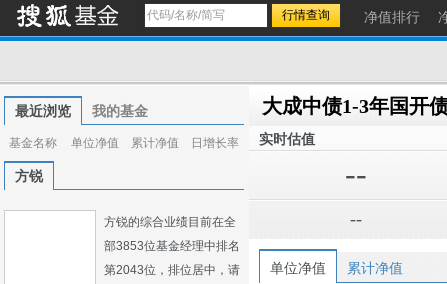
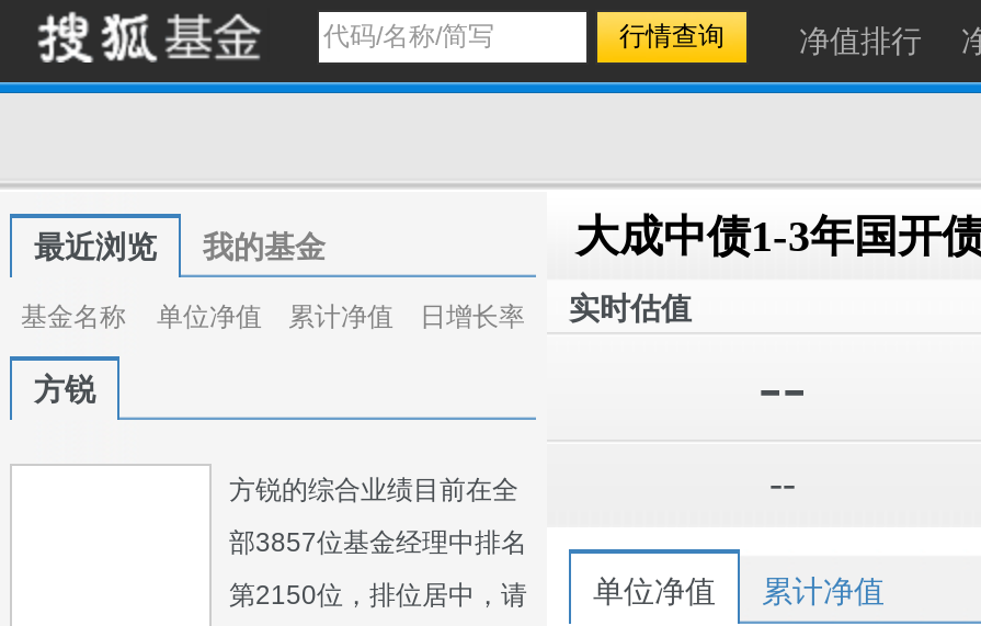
[104,239,240,253] 部3853位基金经理中排名 -> [229,527,527,558] 部3857位基金经理中排名
[104,263,240,277] 第2043位，排位居中，请 -> [229,580,527,611] 第2150位，排位居中，请

